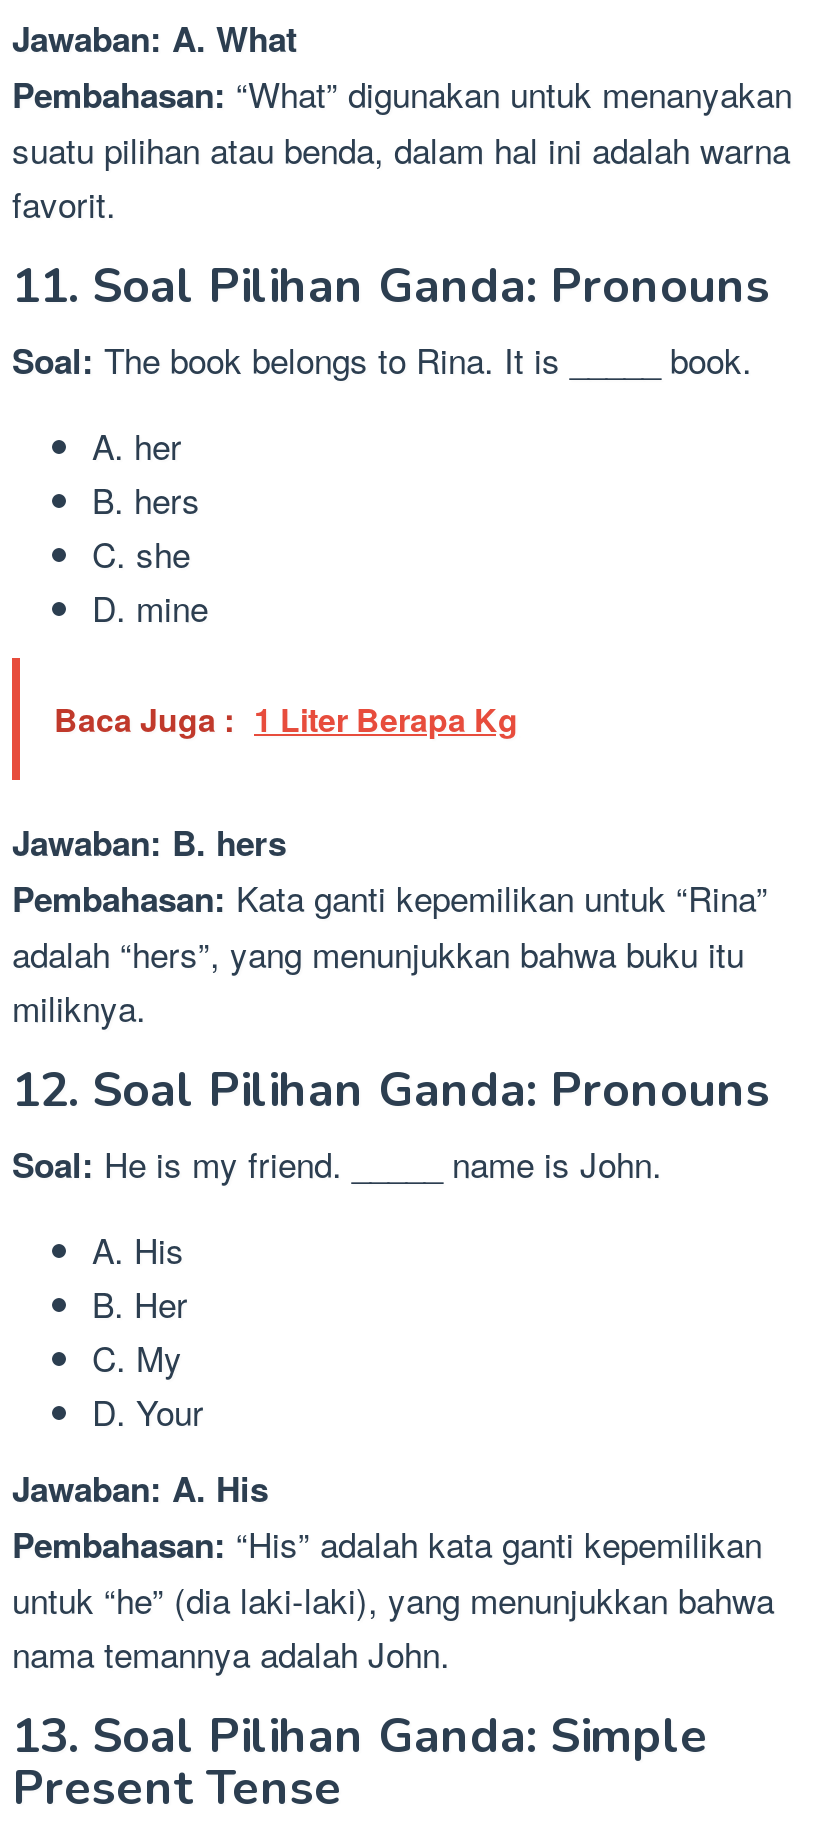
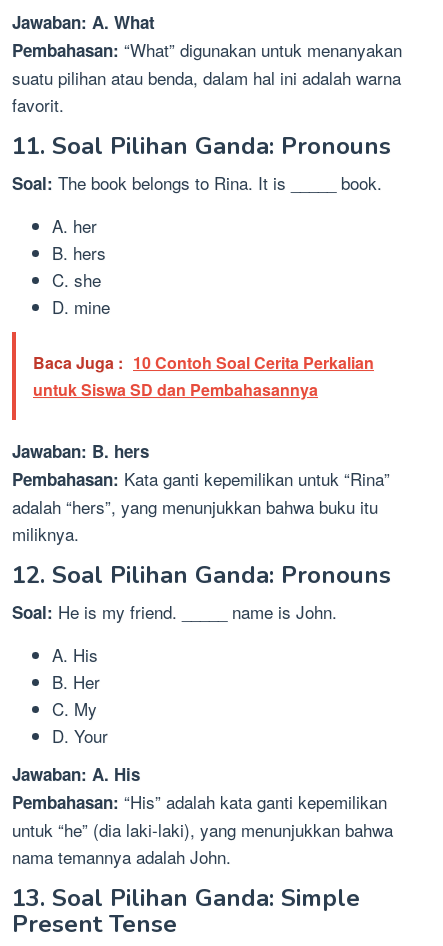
[54,695,518,741] Baca Juga : 1 Liter Berapa Kg -> [33,351,374,401] Baca Juga : 10 Contoh Soal Cerita Perkalian | untuk Siswa SD dan Pembahasannya

